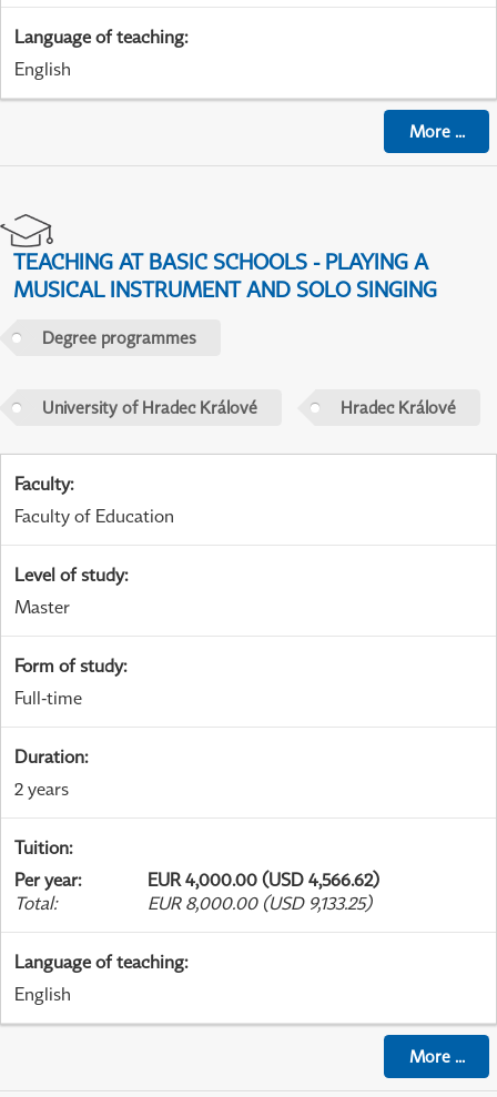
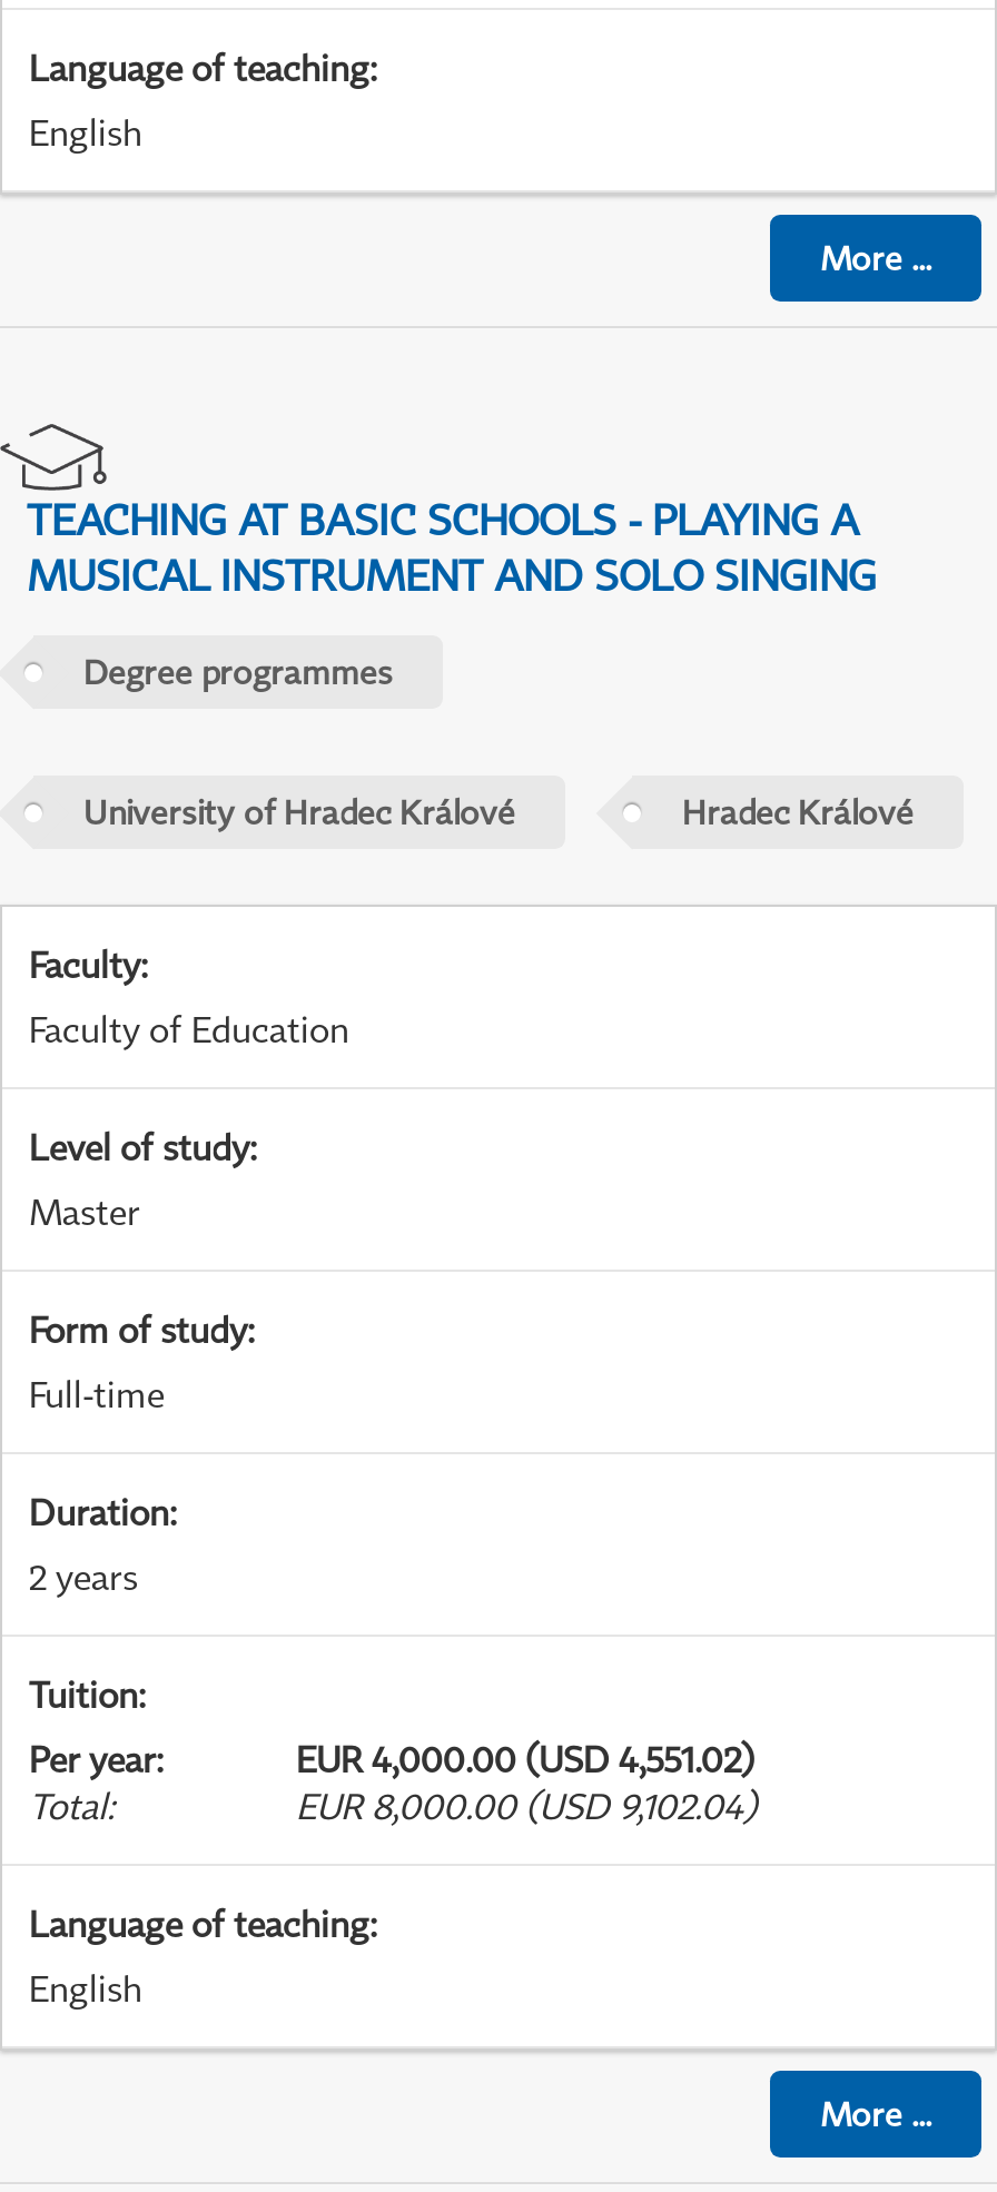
[148,869,379,891] EUR 4,000.00 (USD 4,566.62) -> [296,1737,754,1782] EUR 4,000.00 (USD 4,551.02)
[148,892,372,914] EUR 8,000.00 (USD 9,133.25) -> [296,1784,757,1828] EUR 8,000.00 (USD 9,102.04)

